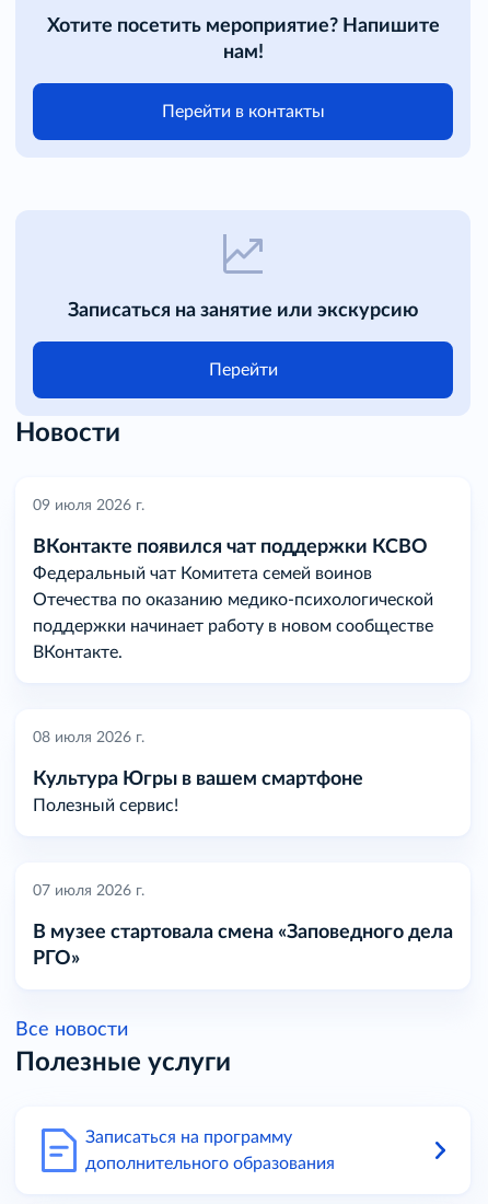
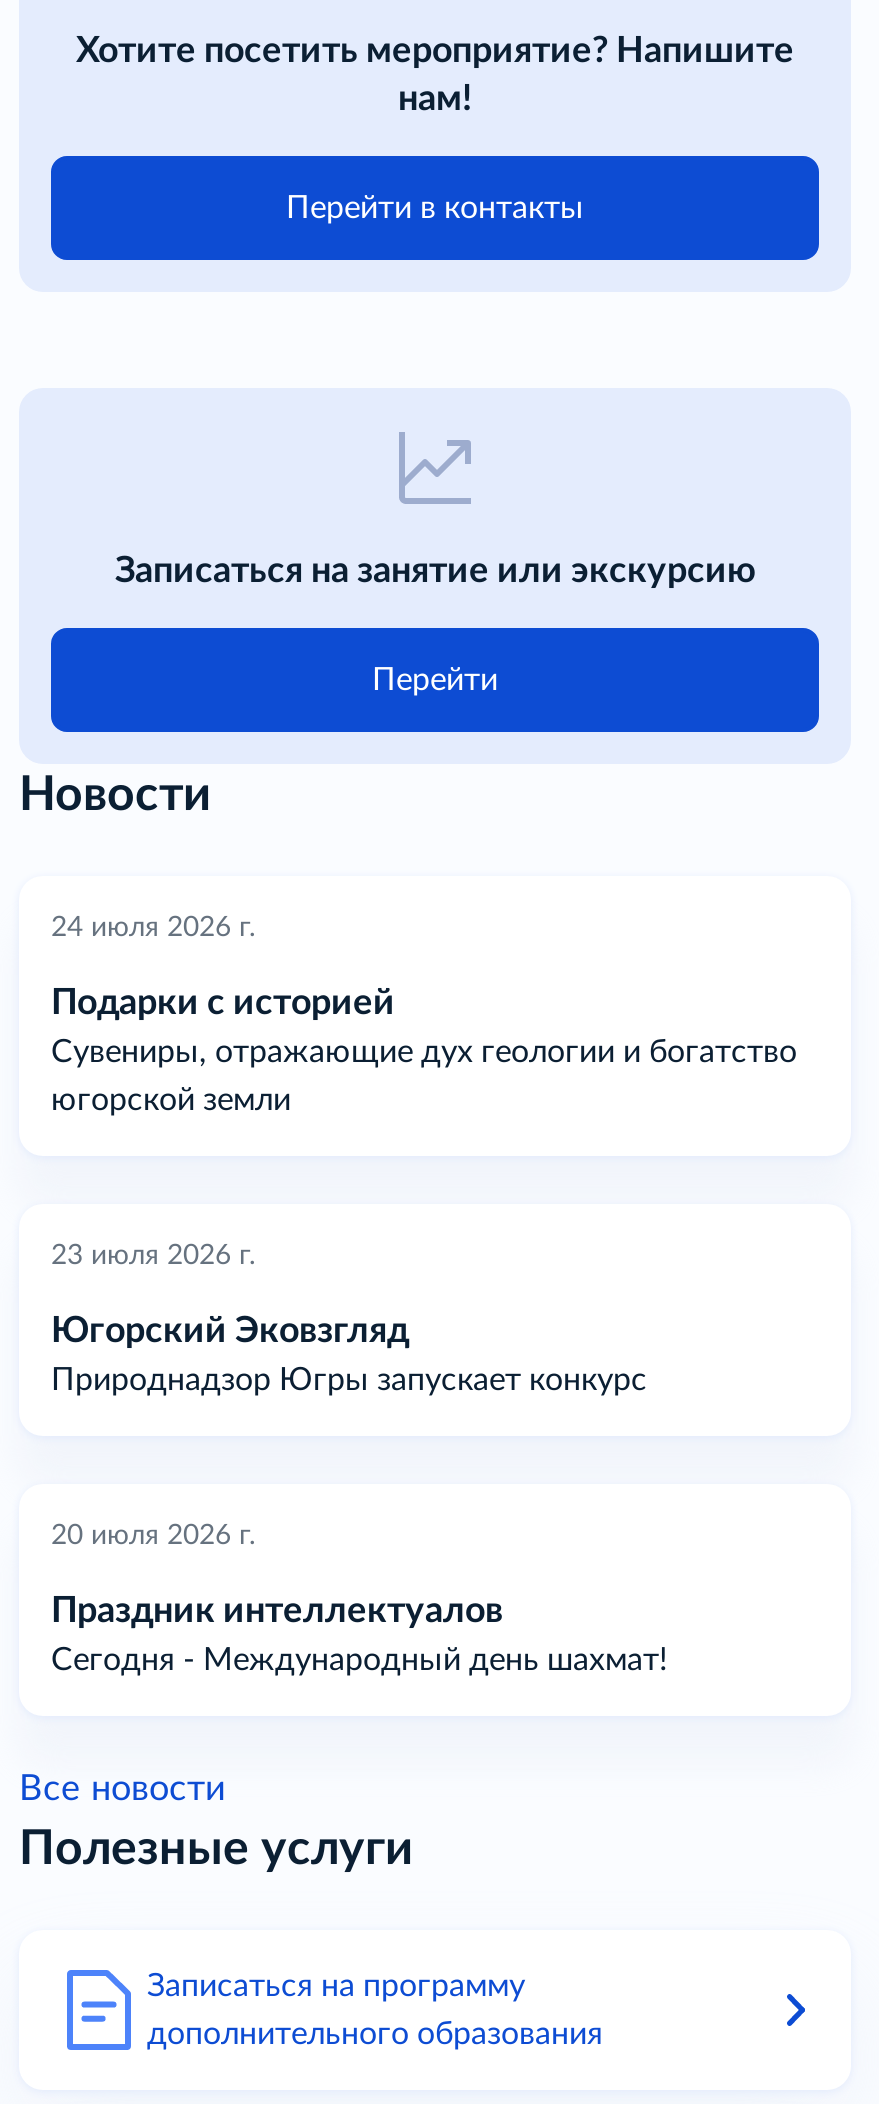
[33,498,433,661] 09 июля 2026 г. | ВКонтакте появился чат поддержки КСВО | Федеральный чат Комитета семей воинов | Отечества по оказанию медико-психологической | поддержки начинает работу в новом сообществе | ВКонтакте. -> [51,913,797,1115] 24 июля 2026 г. | Подарки с историей | Сувениры, отражающие дух геологии и богатство | югорской земли
[33,730,363,814] 08 июля 2026 г. | Культура Югры в вашем смартфоне | Полезный сервис! -> [51,1241,647,1395] 23 июля 2026 г. | Югорский Эковзгляд | Природнадзор Югры запускает конкурс
[33,883,453,968] 07 июля 2026 г. | В музее стартовала смена «Заповедного дела | РГО» -> [51,1521,667,1675] 20 июля 2026 г. | Праздник интеллектуалов | Сегодня - Международный день шахмат!

